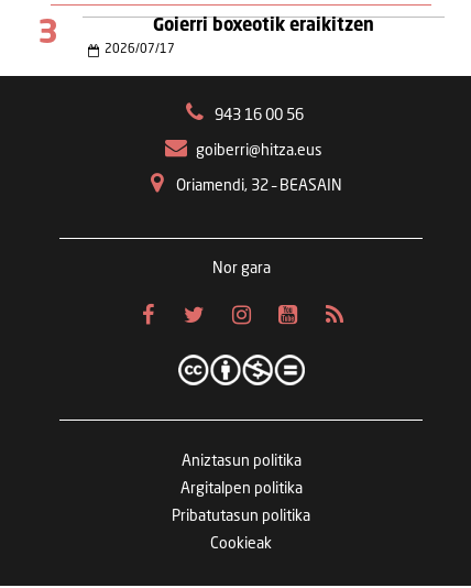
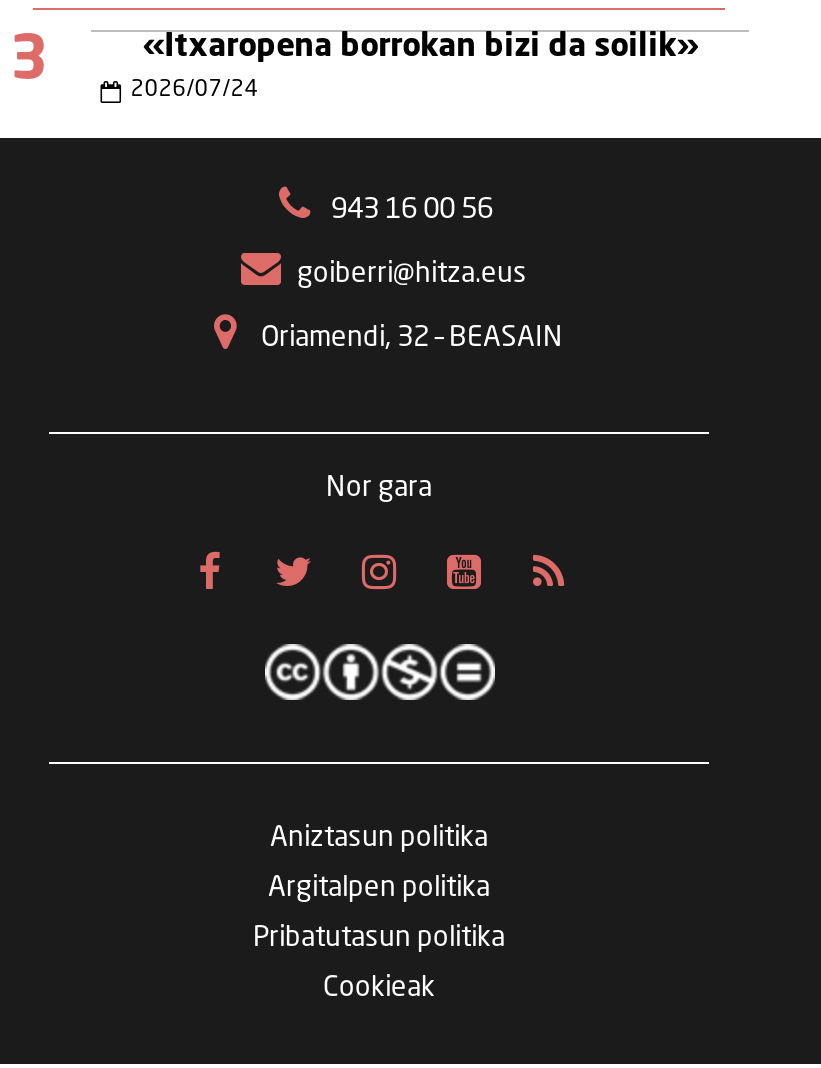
[153,17,374,35] Goierri boxeotik eraikitzen -> [142,31,698,63] «Itxaropena borrokan bizi da soilik»
[104,43,175,56] 2026/07/17 -> [130,79,258,101] 2026/07/24

